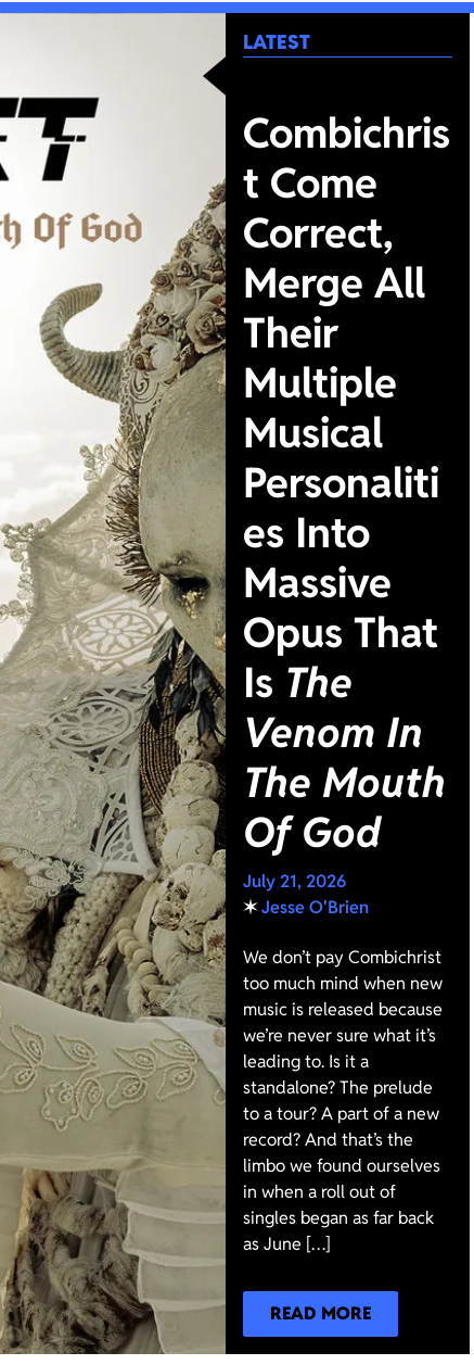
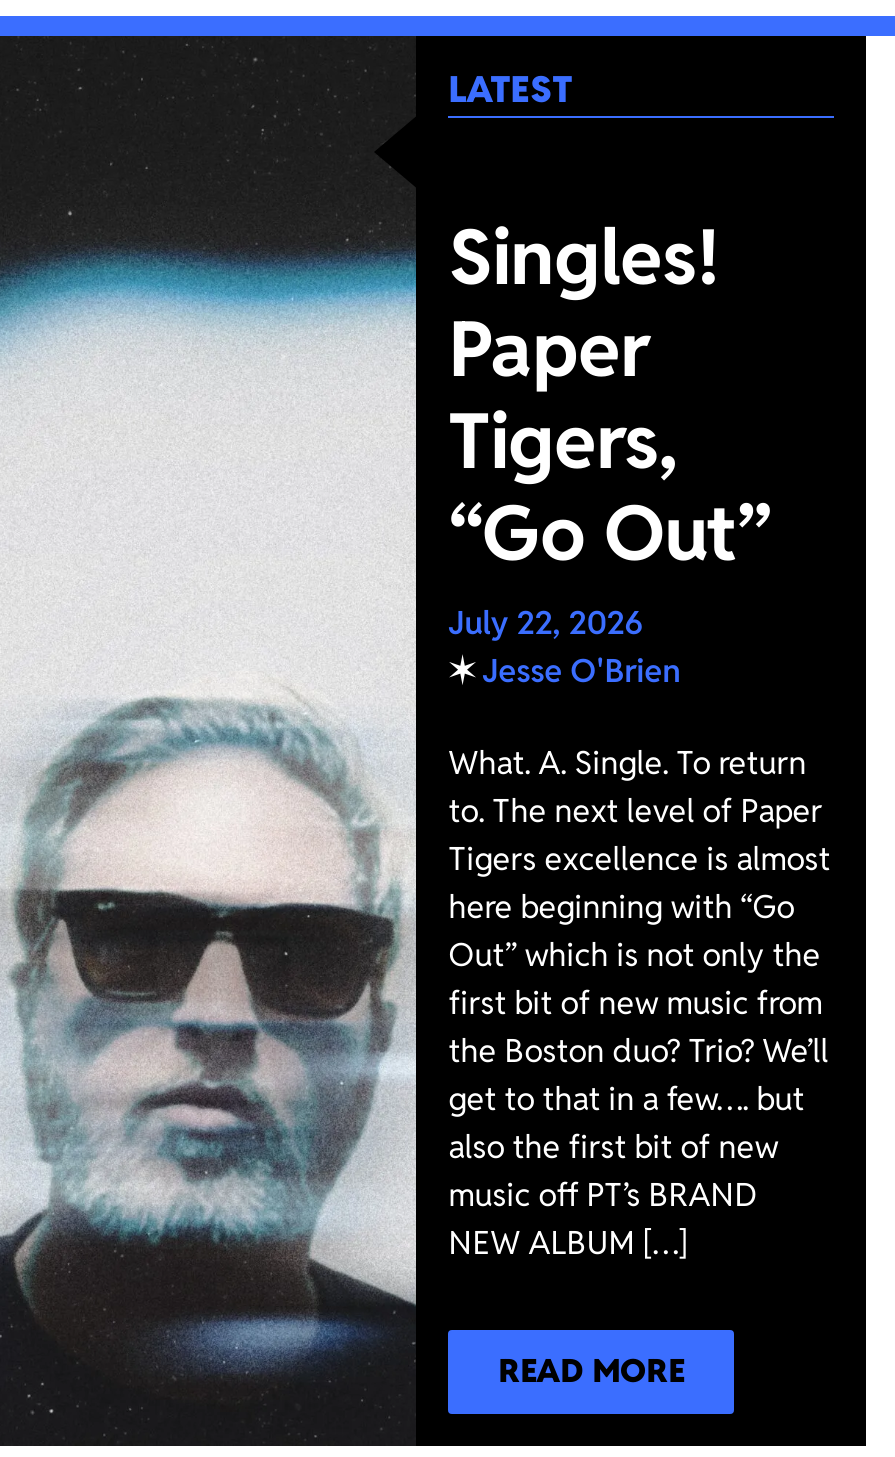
[3,12,450,1355] [image] | Combichris | t Come | Correct, | Merge All | Their | Multiple | Musical | Personaliti | es Into | Massive | Opus That | IsThe | Venom In | The Mouth | Of God | July 21, 2026 -> [6,34,772,1448] [image] | Singles! | Paper | Tigers, | “Go Out” | July 22, 2026
[243,946,443,1255] We don’t pay Combichrist | too much mind when new | music is released because | we’re never sure what it’s | leading to. Is it a | standalone? The prelude | to a tour? A part of a new | record? And that’s the | limbo we found ourselves | in when a roll out of | singles began as far back | as June […] -> [448,742,830,1264] What. A. Single. To return | to. The next level of Paper | Tigers excellence is almost | here beginning with “Go | Out” which is not only the | first bit of new music from | the Boston duo? Trio? We’ll | get to that in a few…. but | also the first bit of new | music off PT’s BRAND | NEW ALBUM […]

